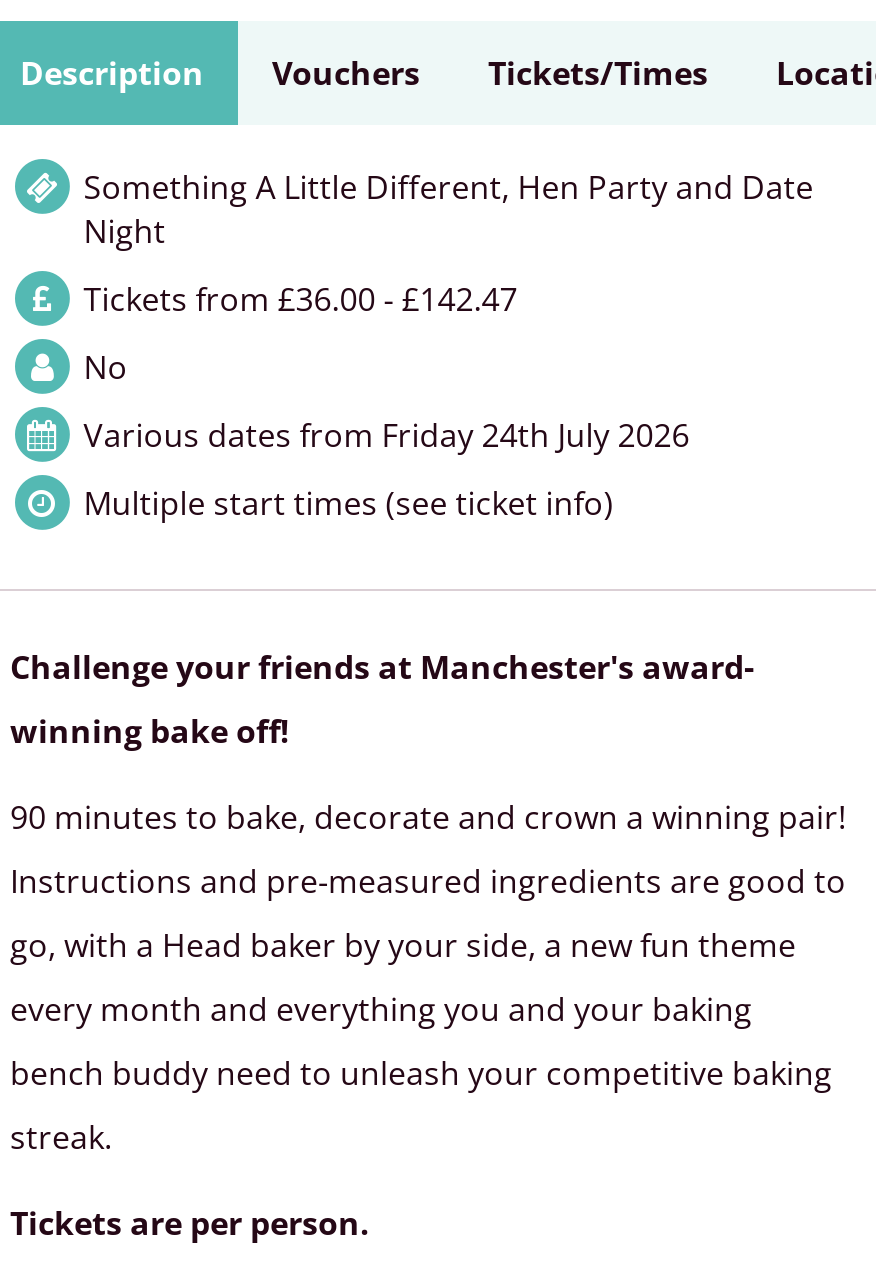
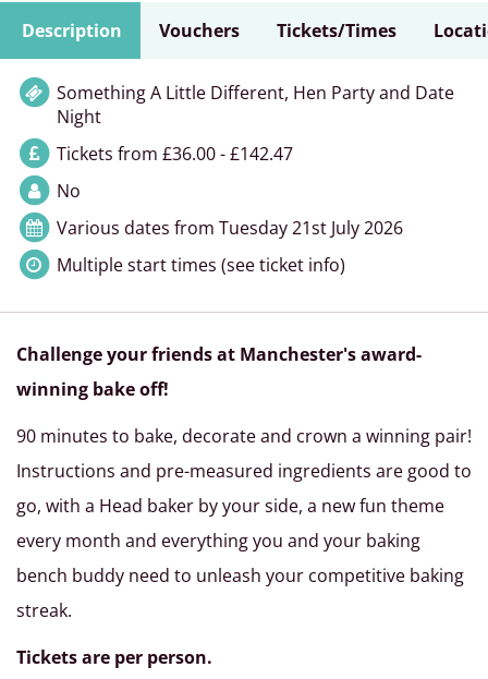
[84,413,690,457] Various dates from Friday 24th July 2026 -> [56,216,403,240] Various dates from Tuesday 21st July 2026

